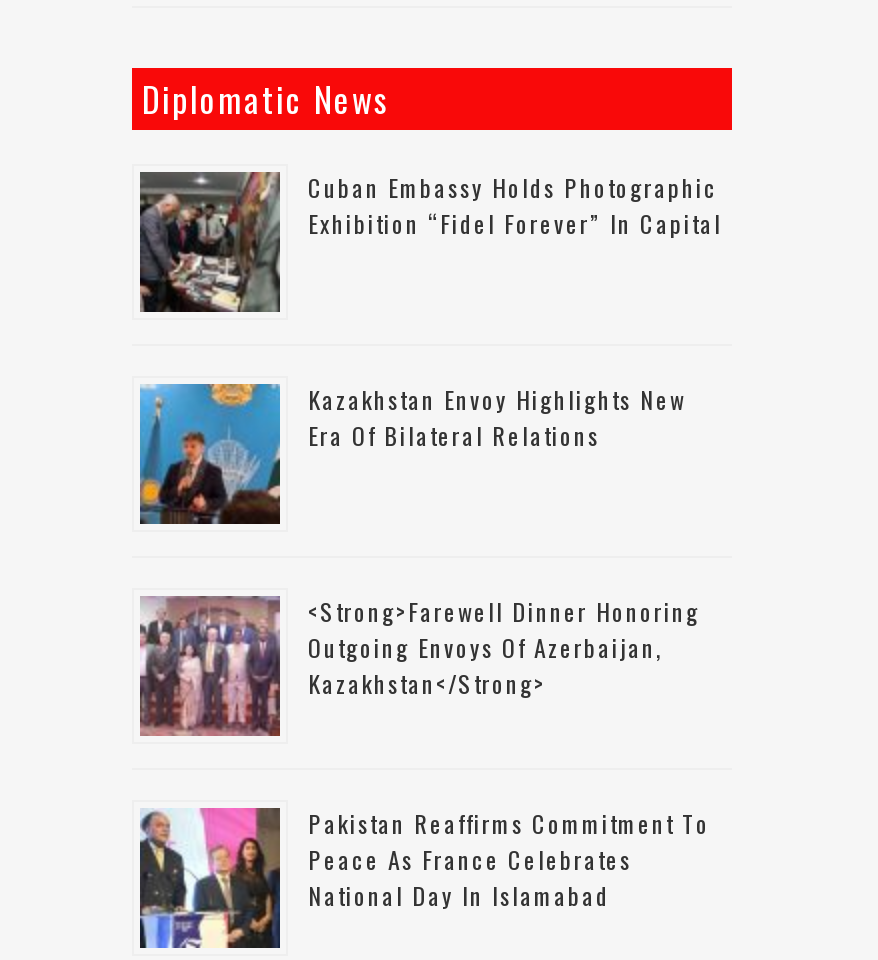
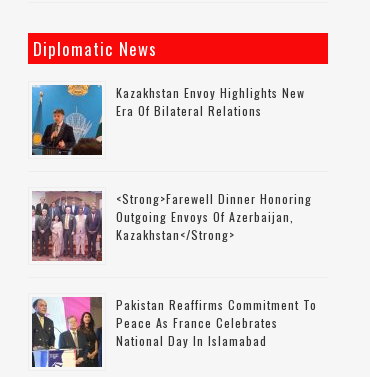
[138,170,722,313] [image] | Cuban Embassy Holds Photographic | Exhibition “Fidel Forever” In Capital -> none

